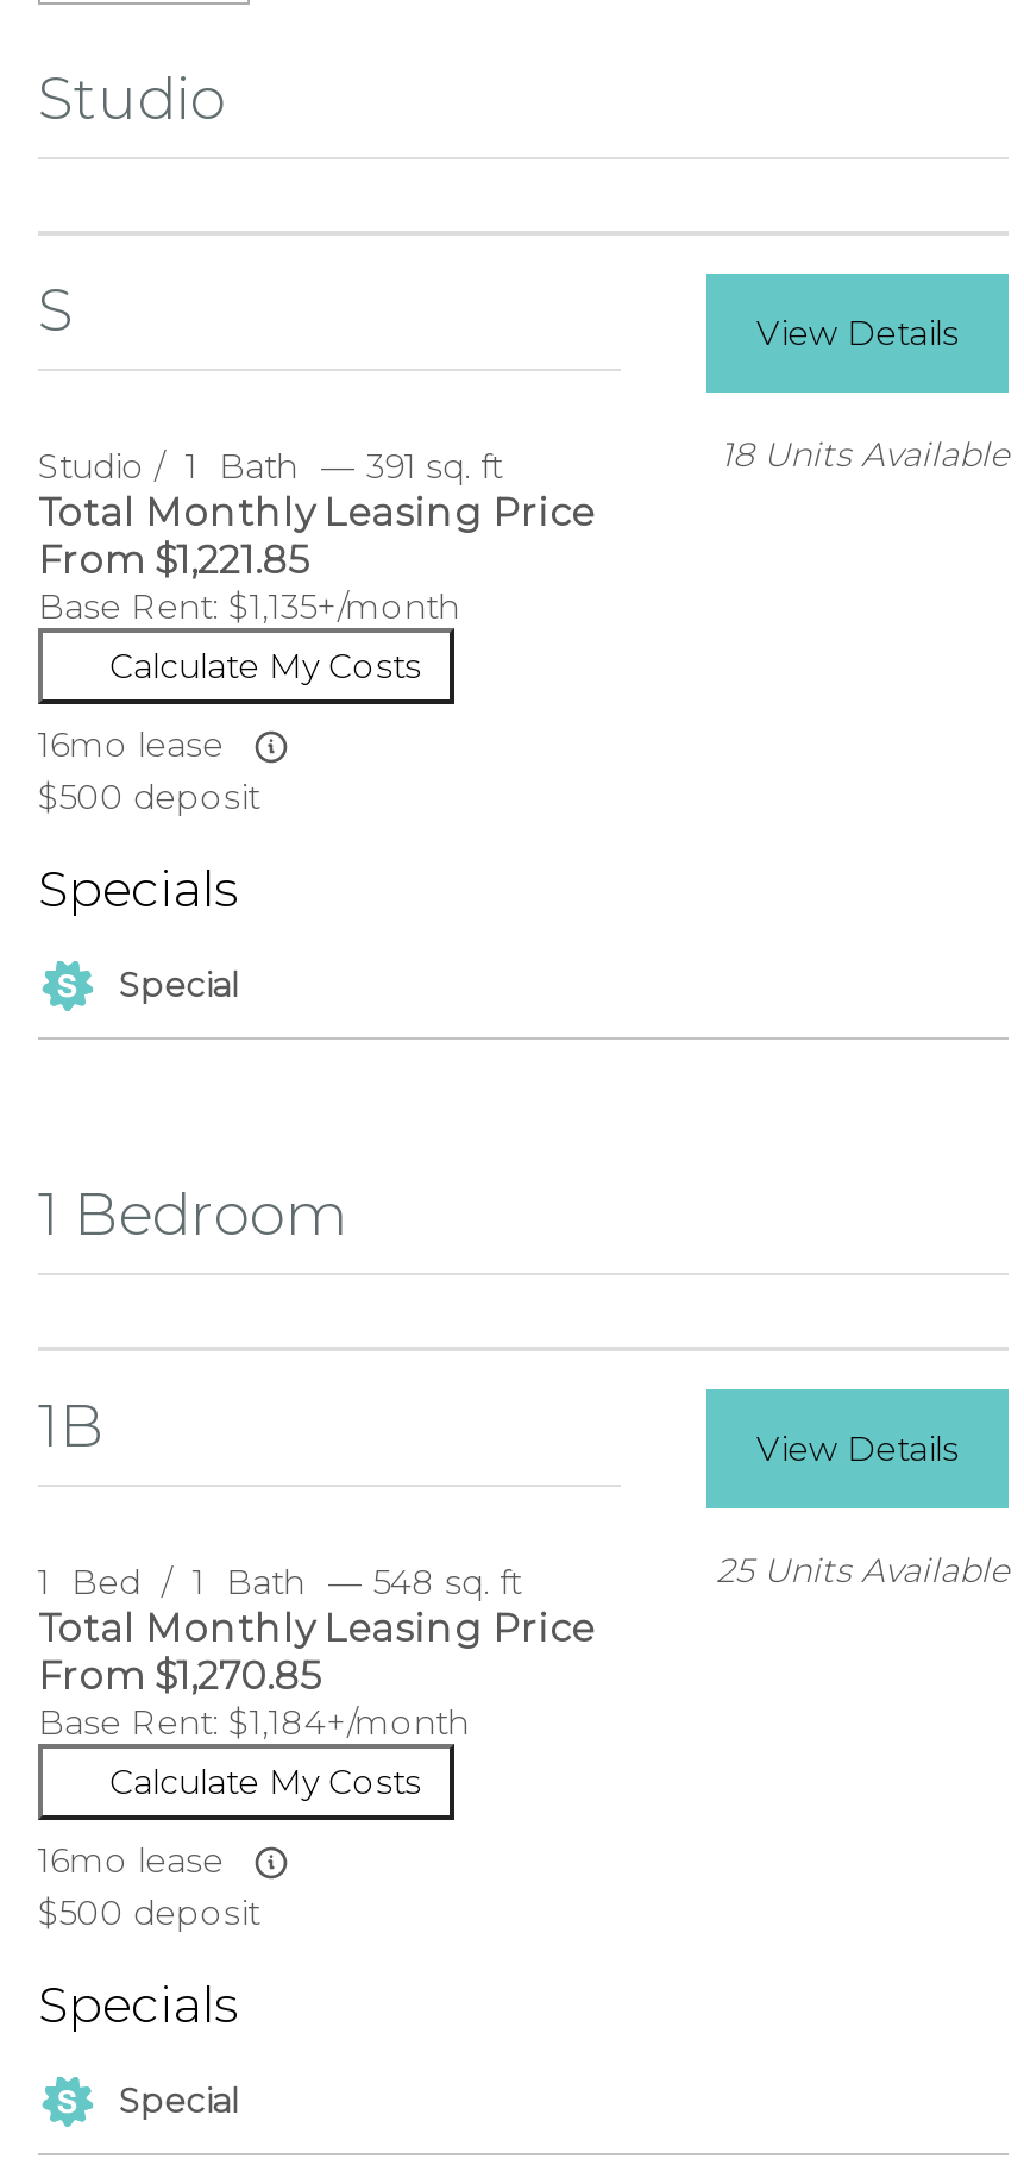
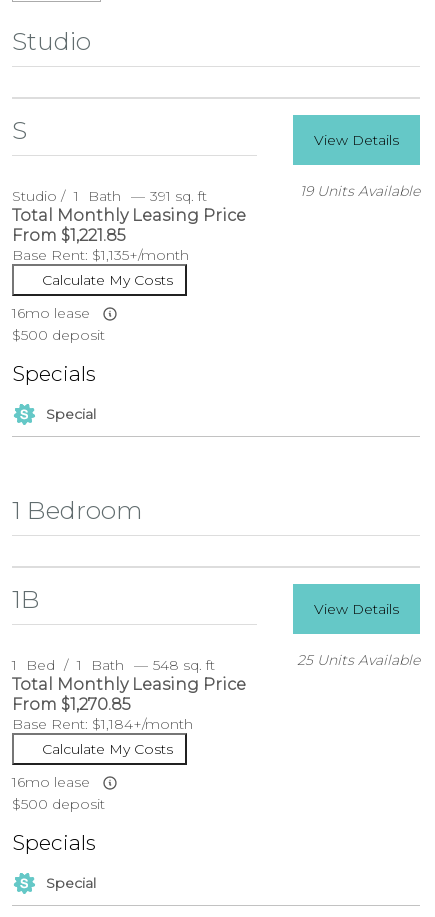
[721,433,1009,476] 18 Units Available -> [300,182,420,200] 19 Units Available

